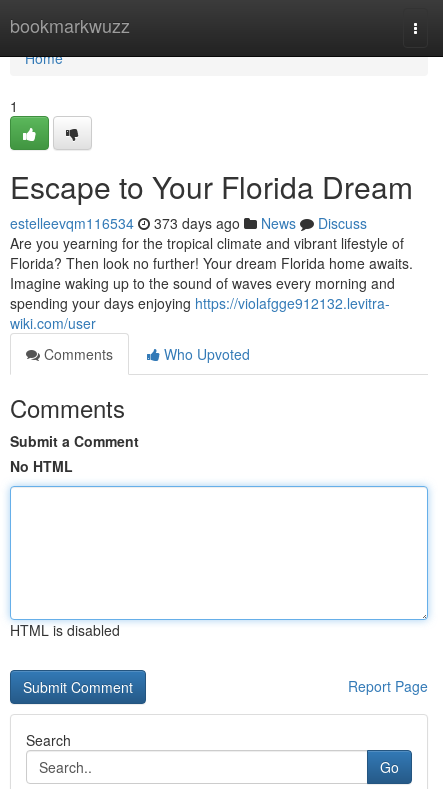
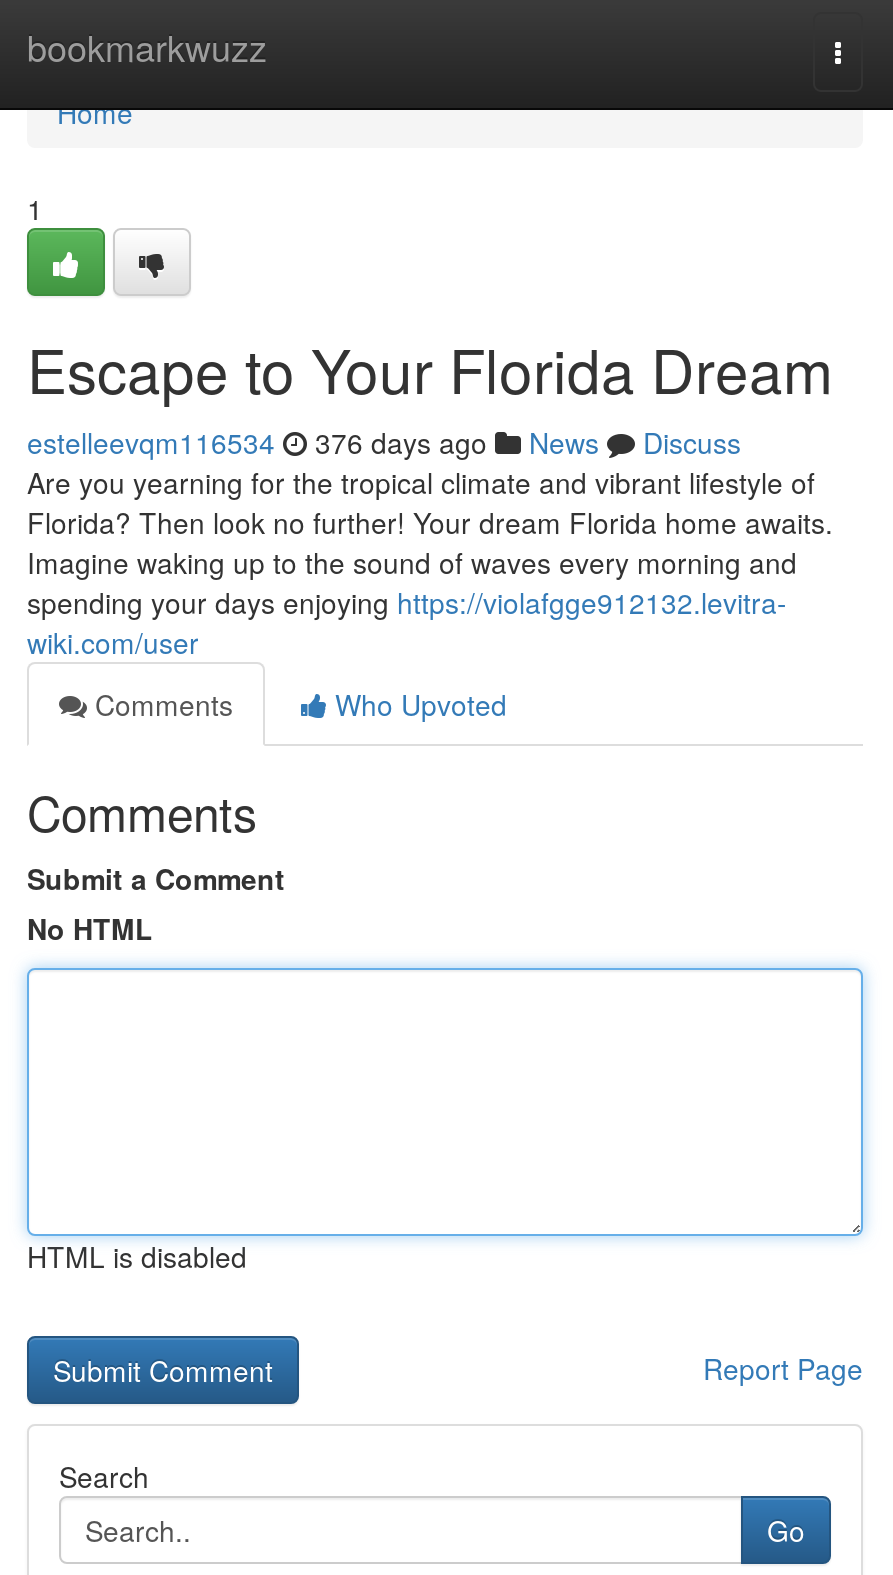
[10,213,367,233] estelleevqm116534 373 days ago News Discuss -> [27,422,741,462] estelleevqm116534 376 days ago News Discuss

